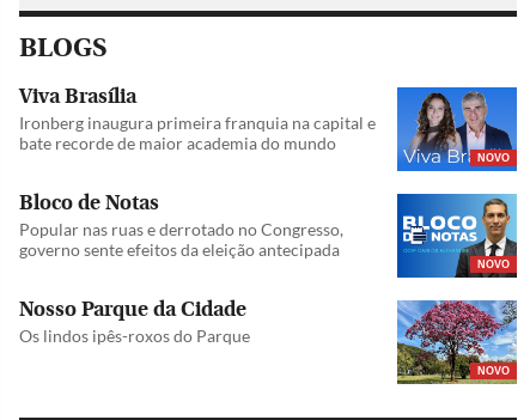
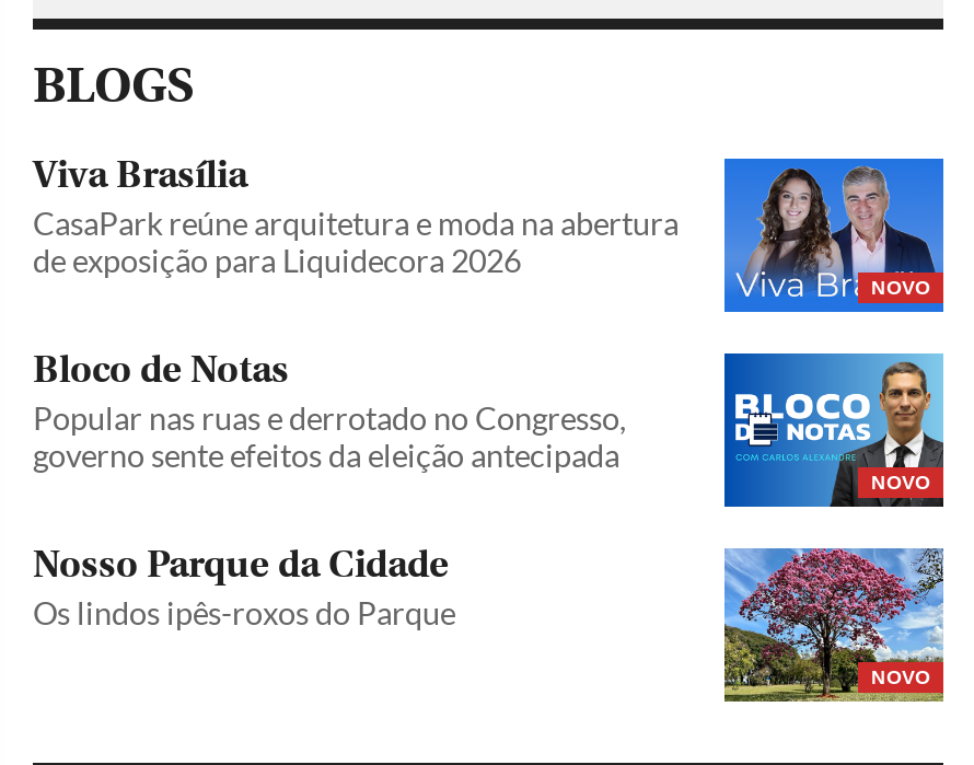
[19,112,376,153] Ironberg inaugura primeira franquia na capital e | bate recorde de maior academia do mundo -> [33,204,679,278] CasaPark reúne arquitetura e moda na abertura | de exposição para Liquidecora 2026

